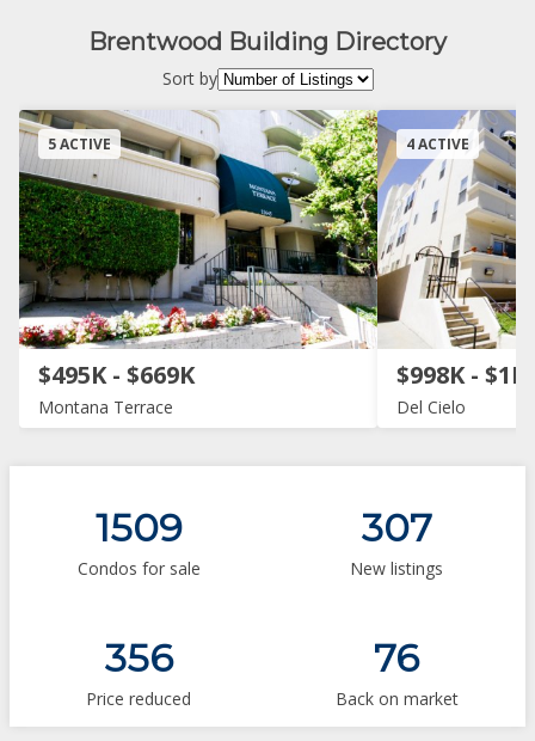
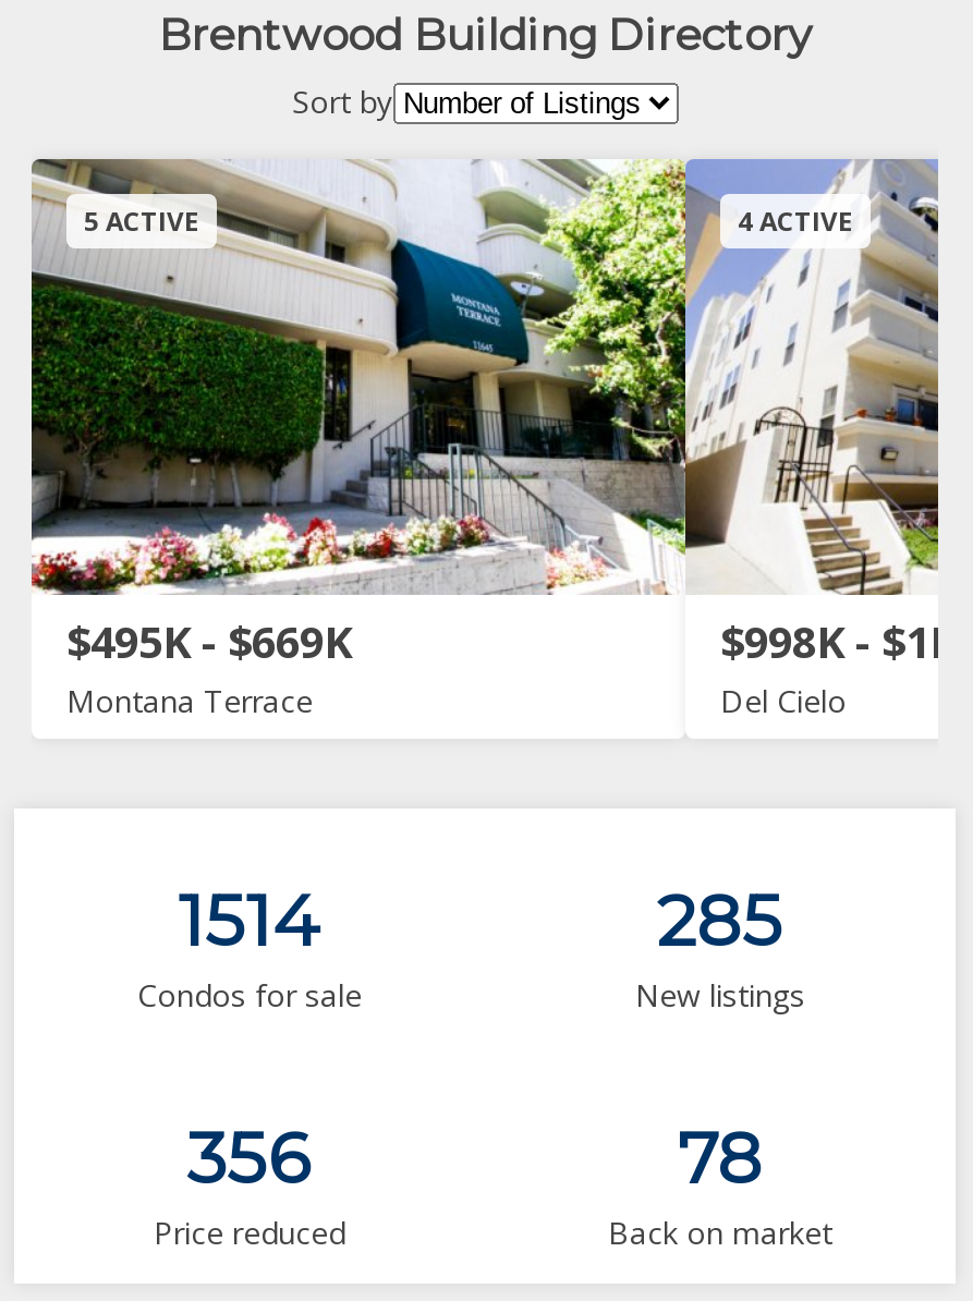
[95,504,182,551] 1509 -> [179,878,320,963] 1514
[361,504,432,551] 307 -> [657,878,783,963] 285
[374,635,419,681] 76 -> [678,1116,763,1201] 78

